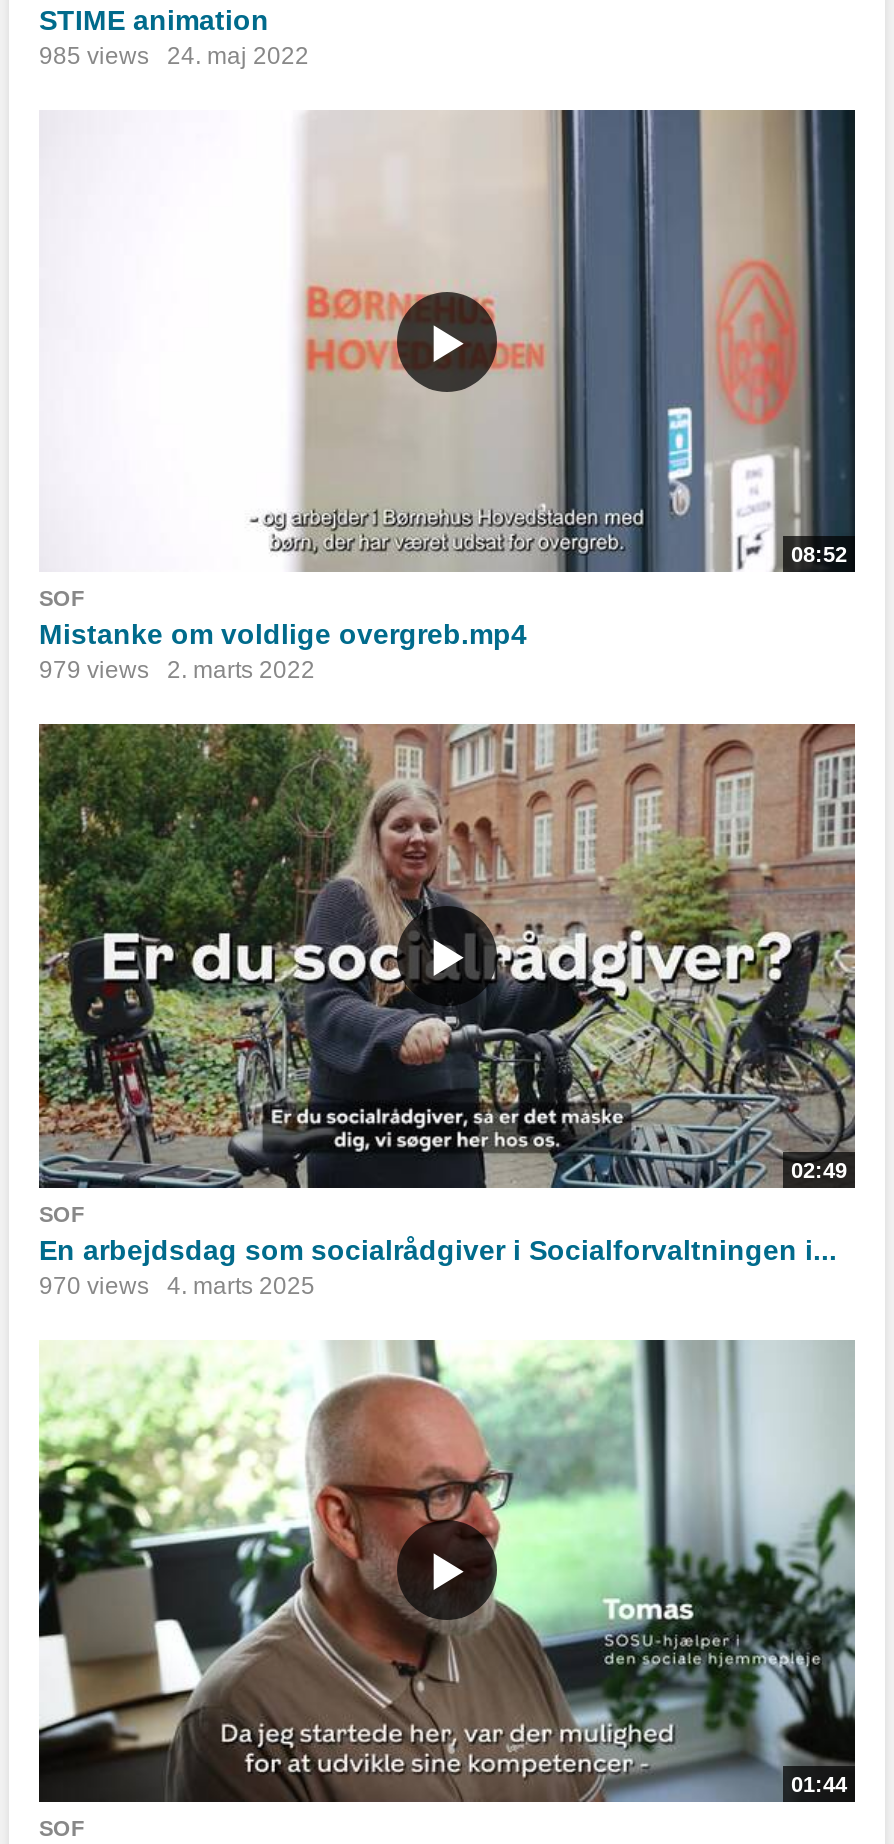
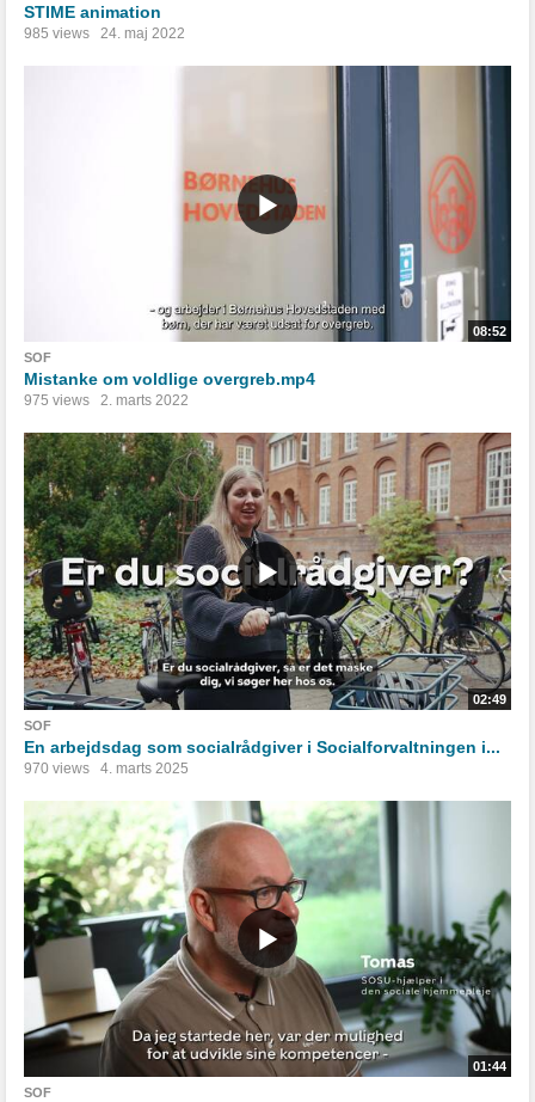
[39,657,315,685] 979 views 2. marts 2022 -> [24,393,189,409] 975 views 2. marts 2022

